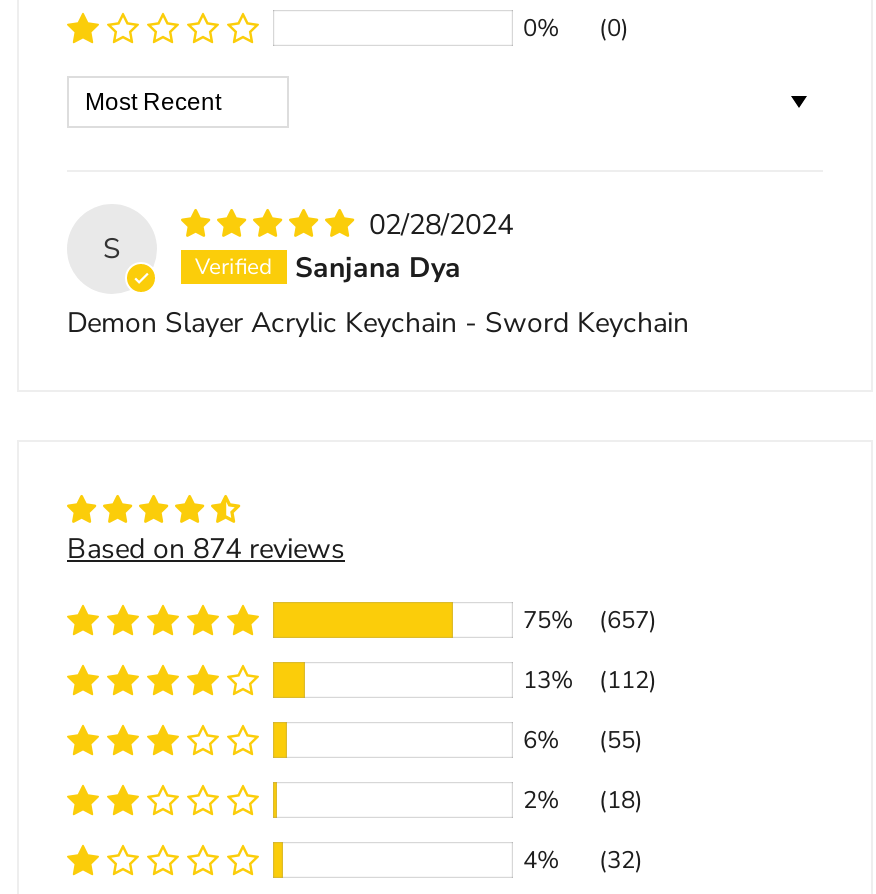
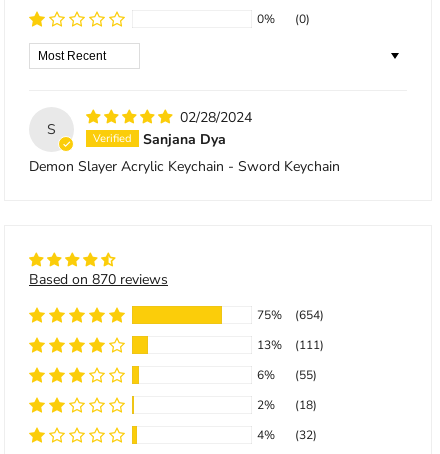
[67,530,345,568] Based on 874 reviews -> [29,270,168,289] Based on 870 reviews
[523,604,657,636] 75% (657) -> [257,307,324,323] 75% (654)
[523,664,657,696] 13% (112) -> [257,337,324,353] 13% (111)

